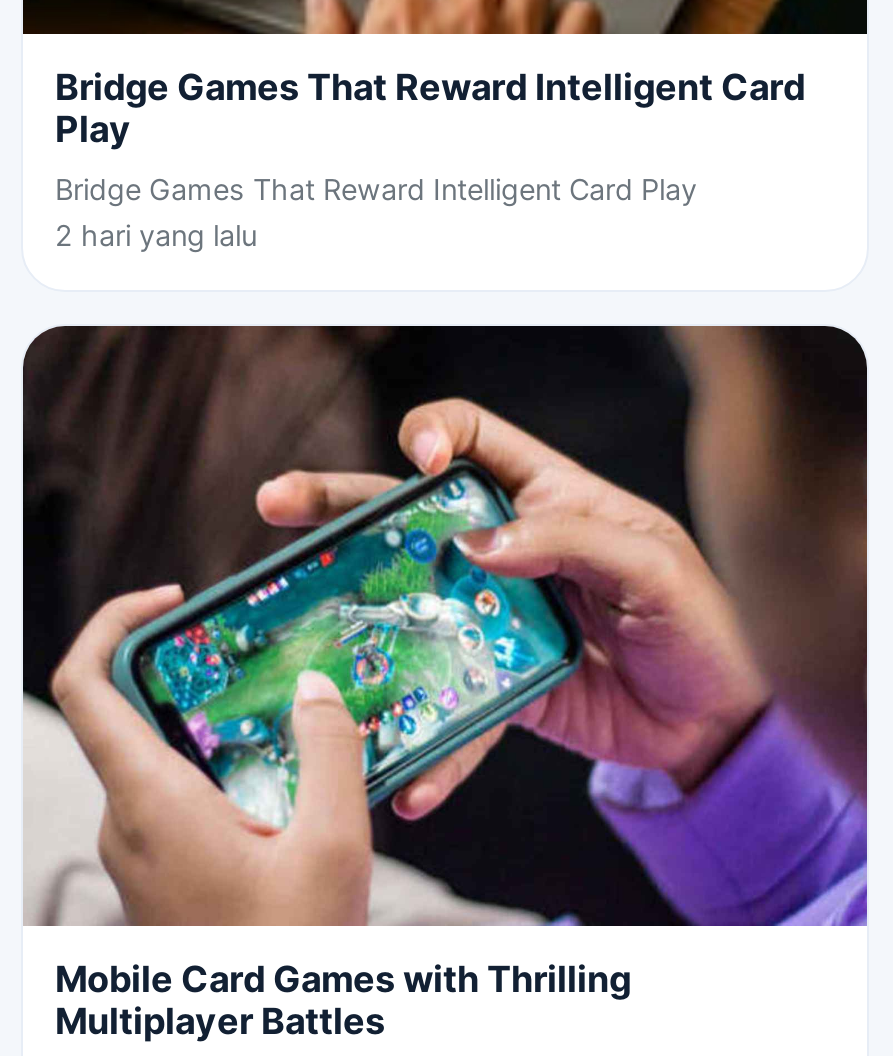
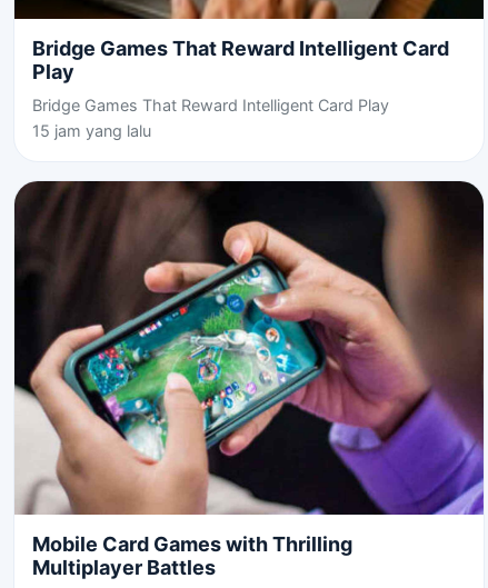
[55,217,257,251] 2 hari yang lalu -> [32,121,151,140] 15 jam yang lalu

